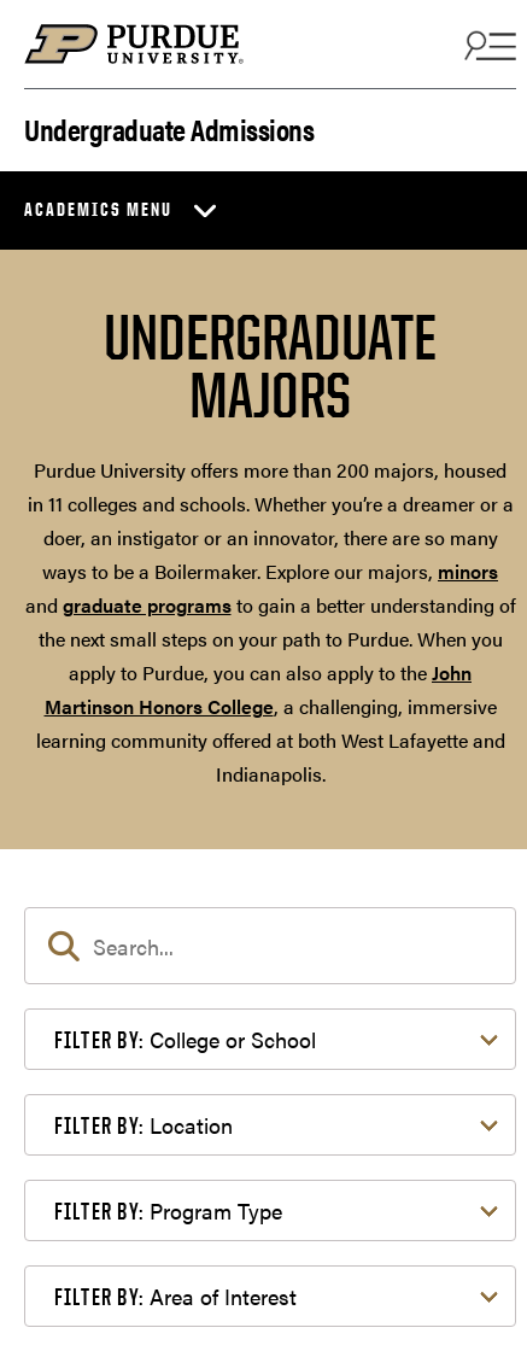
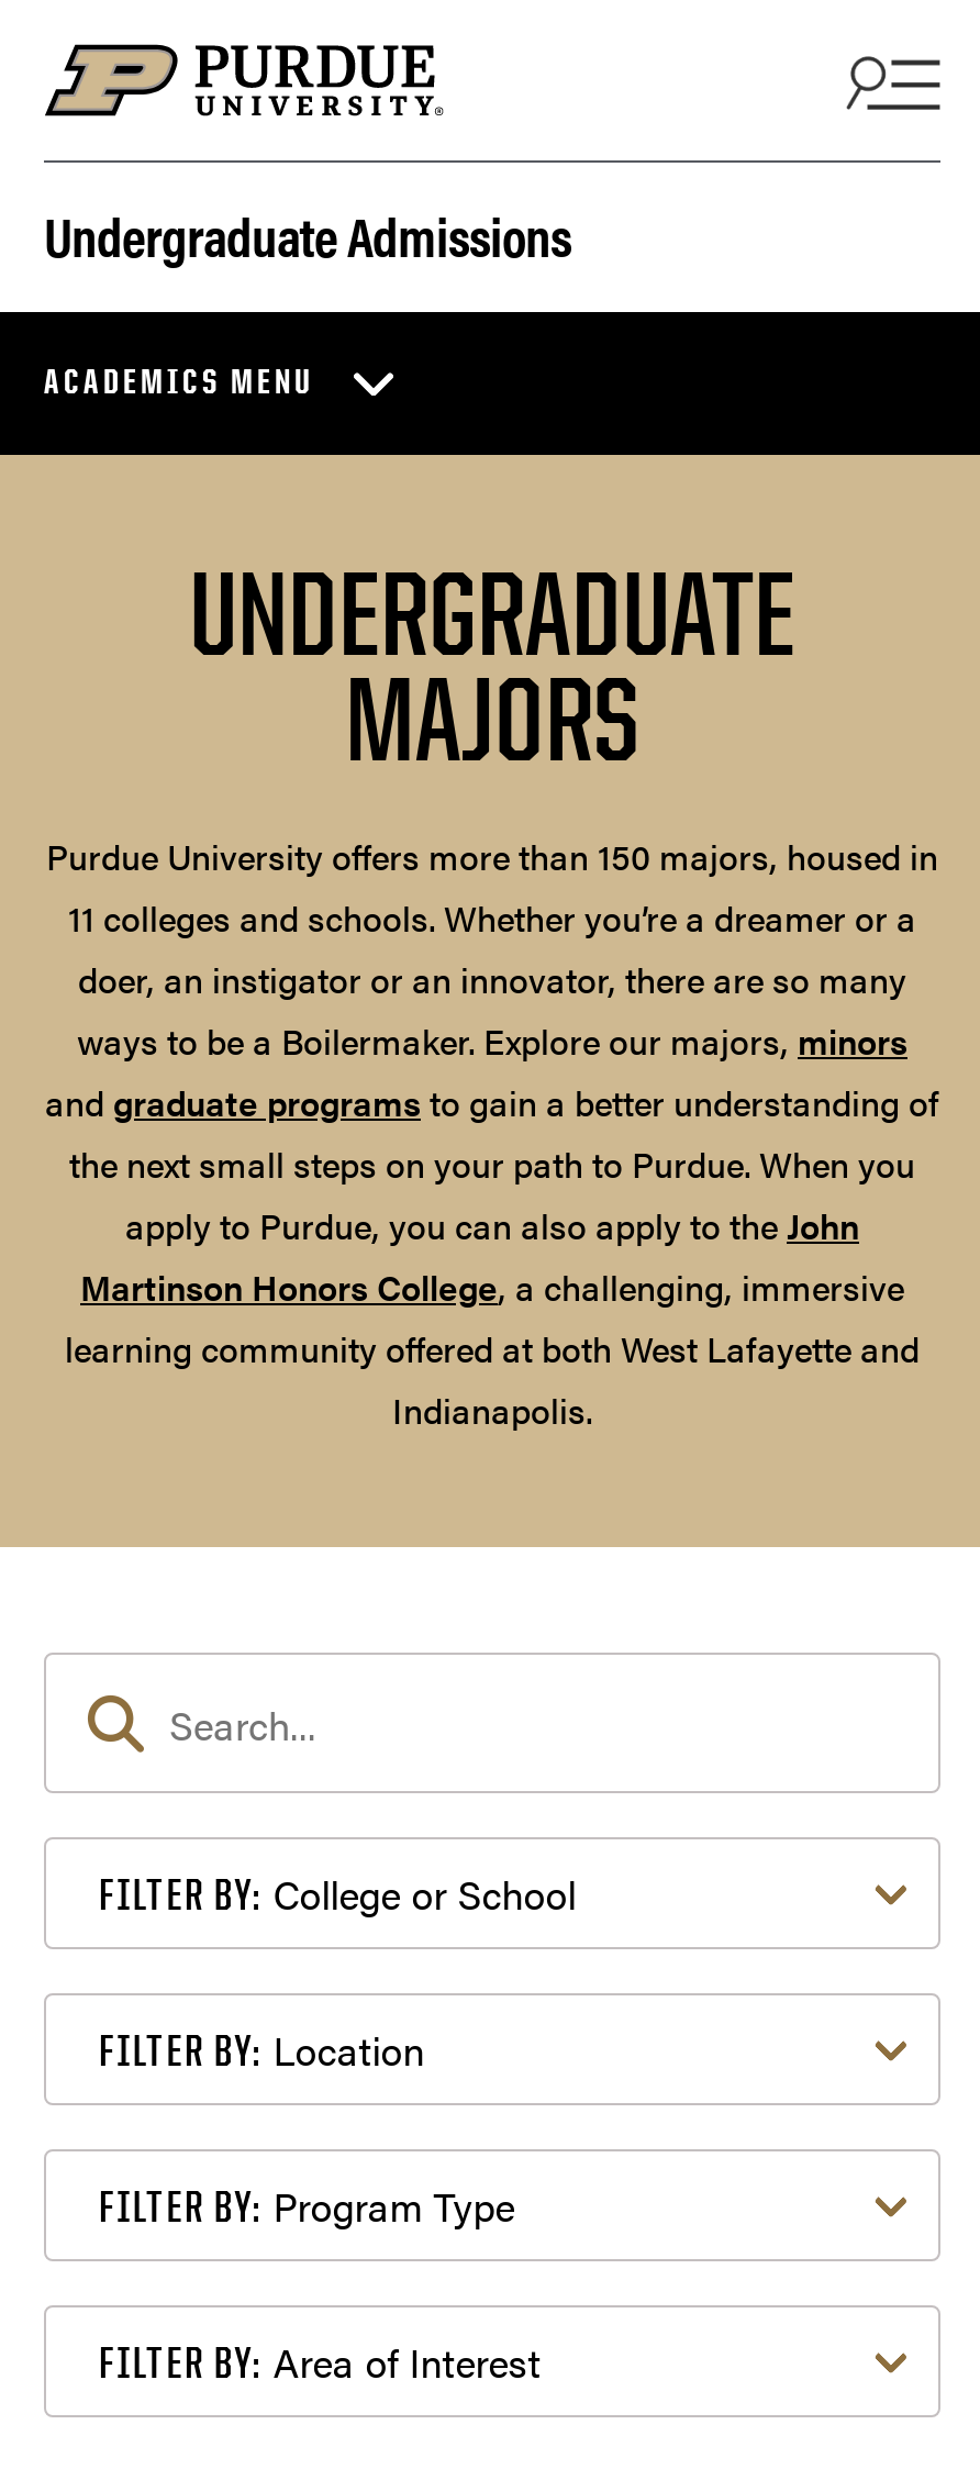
[27,456,513,518] Purdue University offers more than 200 majors, housed | in 11 colleges and schools. Whether you’re a dreamer or a -> [46,831,938,943] Purdue University offers more than 150 majors, housed in | 11 colleges and schools. Whether you’re a dreamer or a

